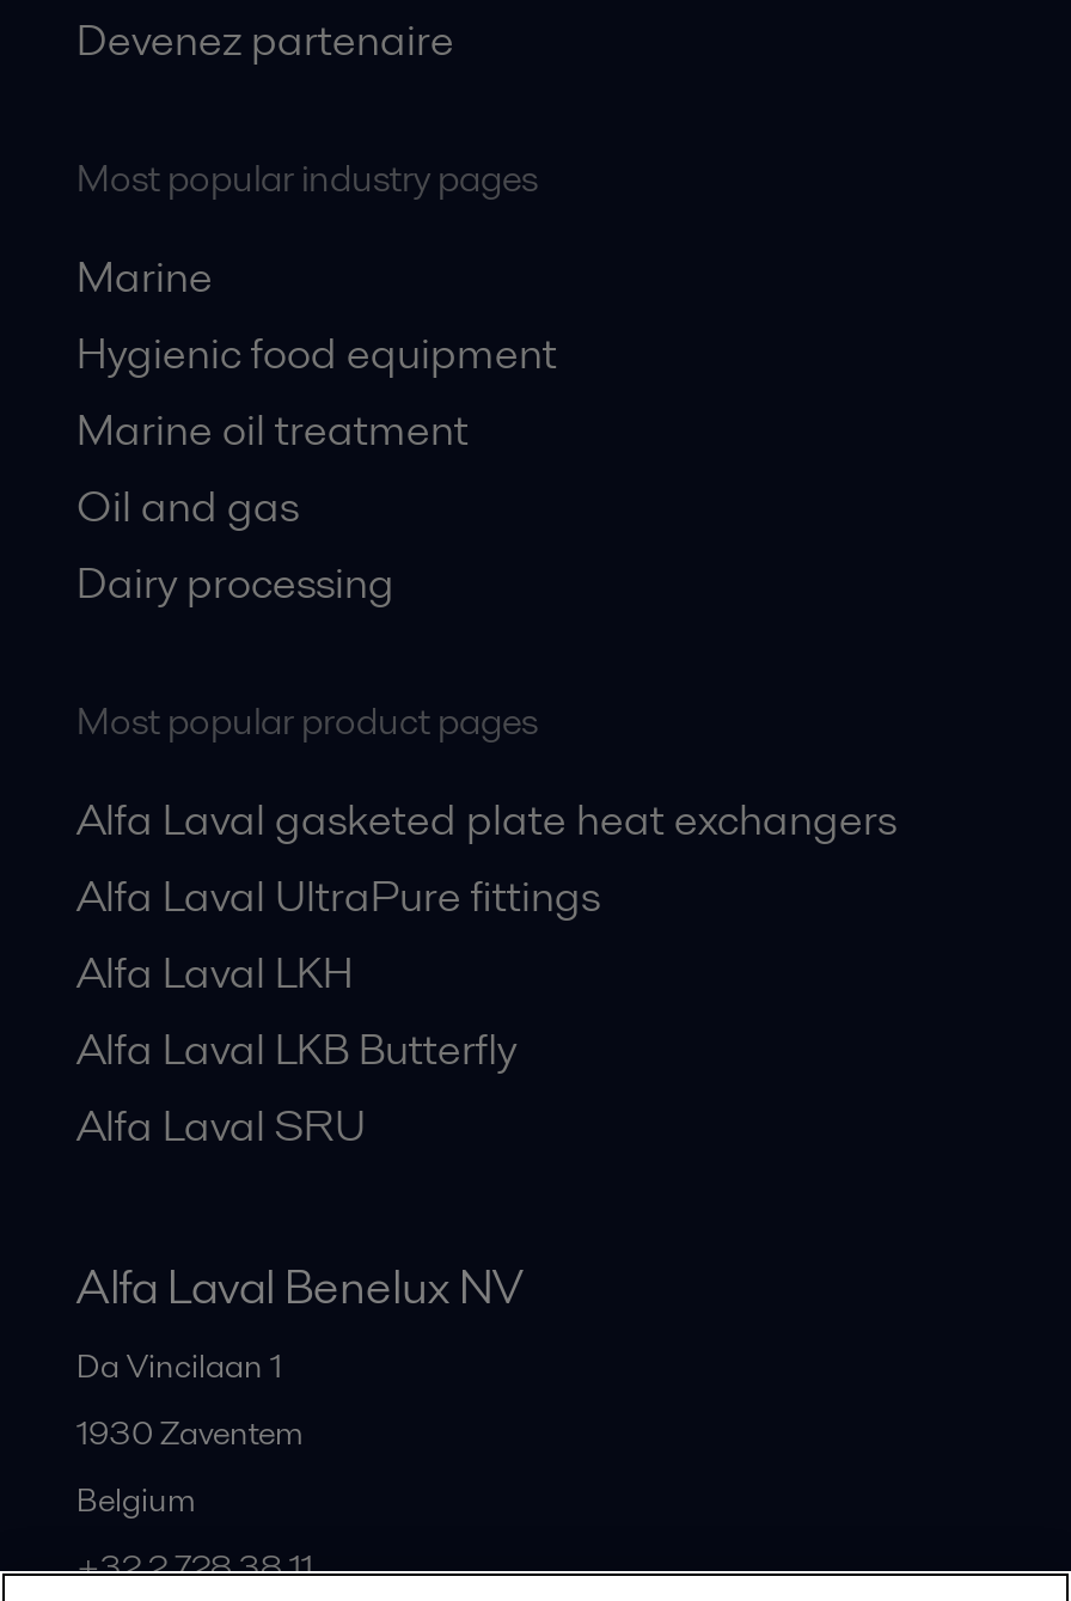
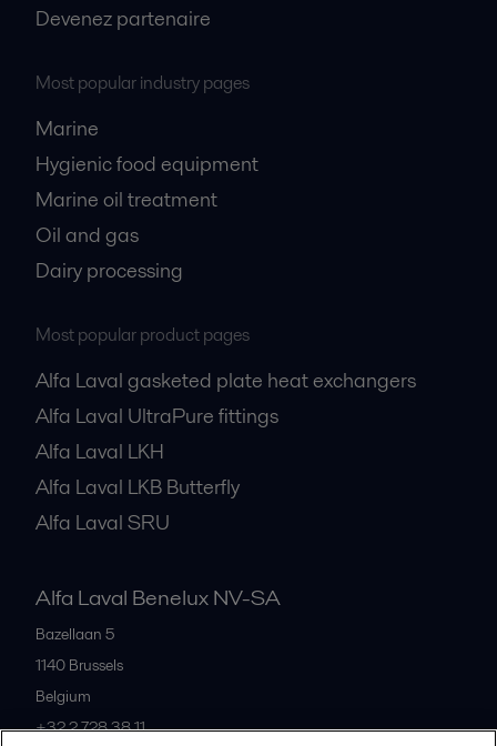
[76,1253,524,1456] Alfa Laval Benelux NV | Da Vincilaan 1 | 1930 Zaventem -> [35,582,281,676] Alfa Laval Benelux NV-SA | Bazellaan 5 | 1140 Brussels

